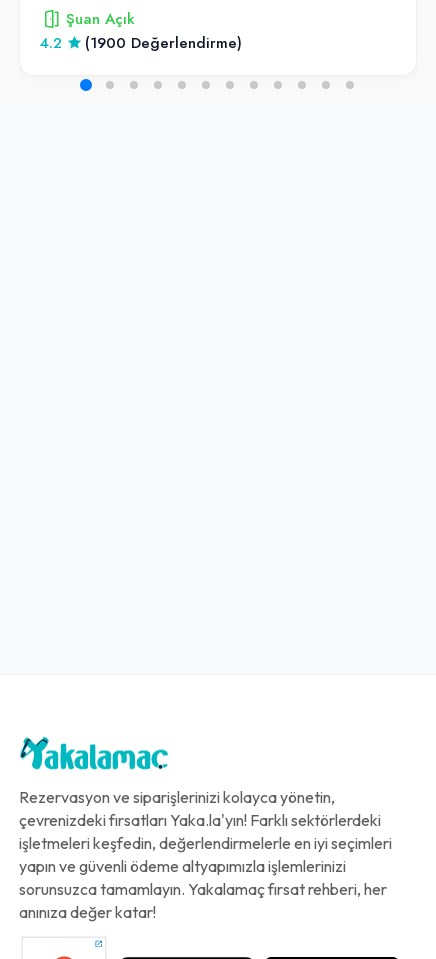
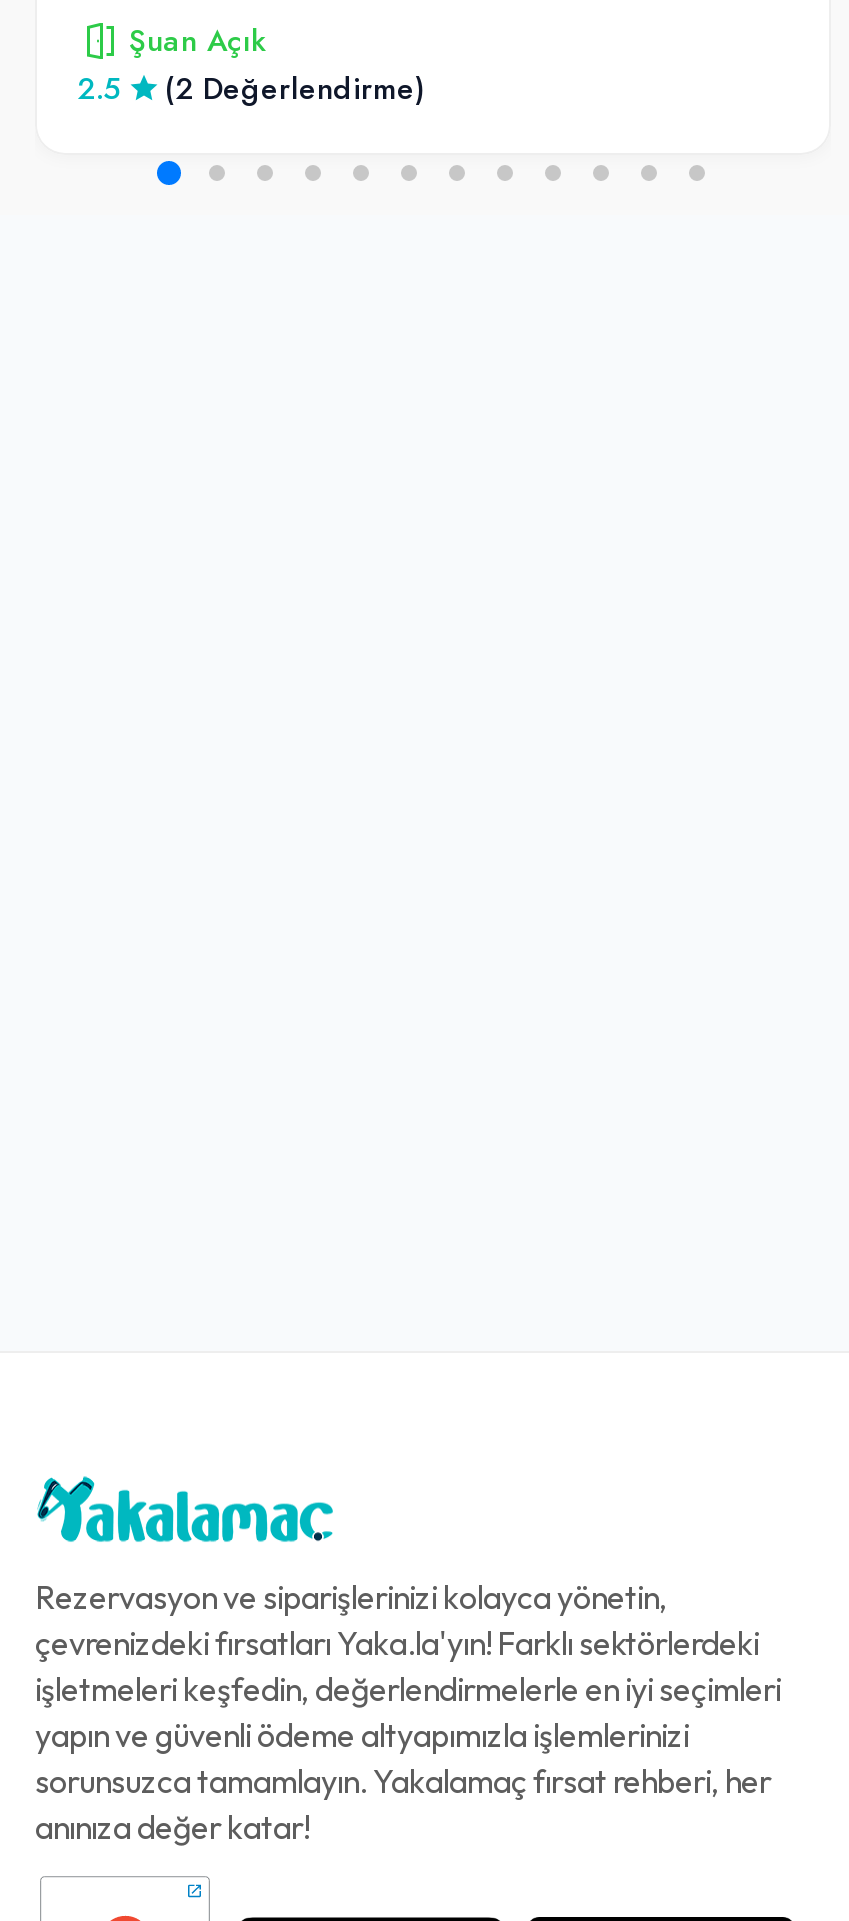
[40,33,62,53] 4.2 -> [77,69,119,109] 2.5
[85,33,242,53] (1900 Değerlendirme) -> [165,69,425,109] (2 Değerlendirme)

